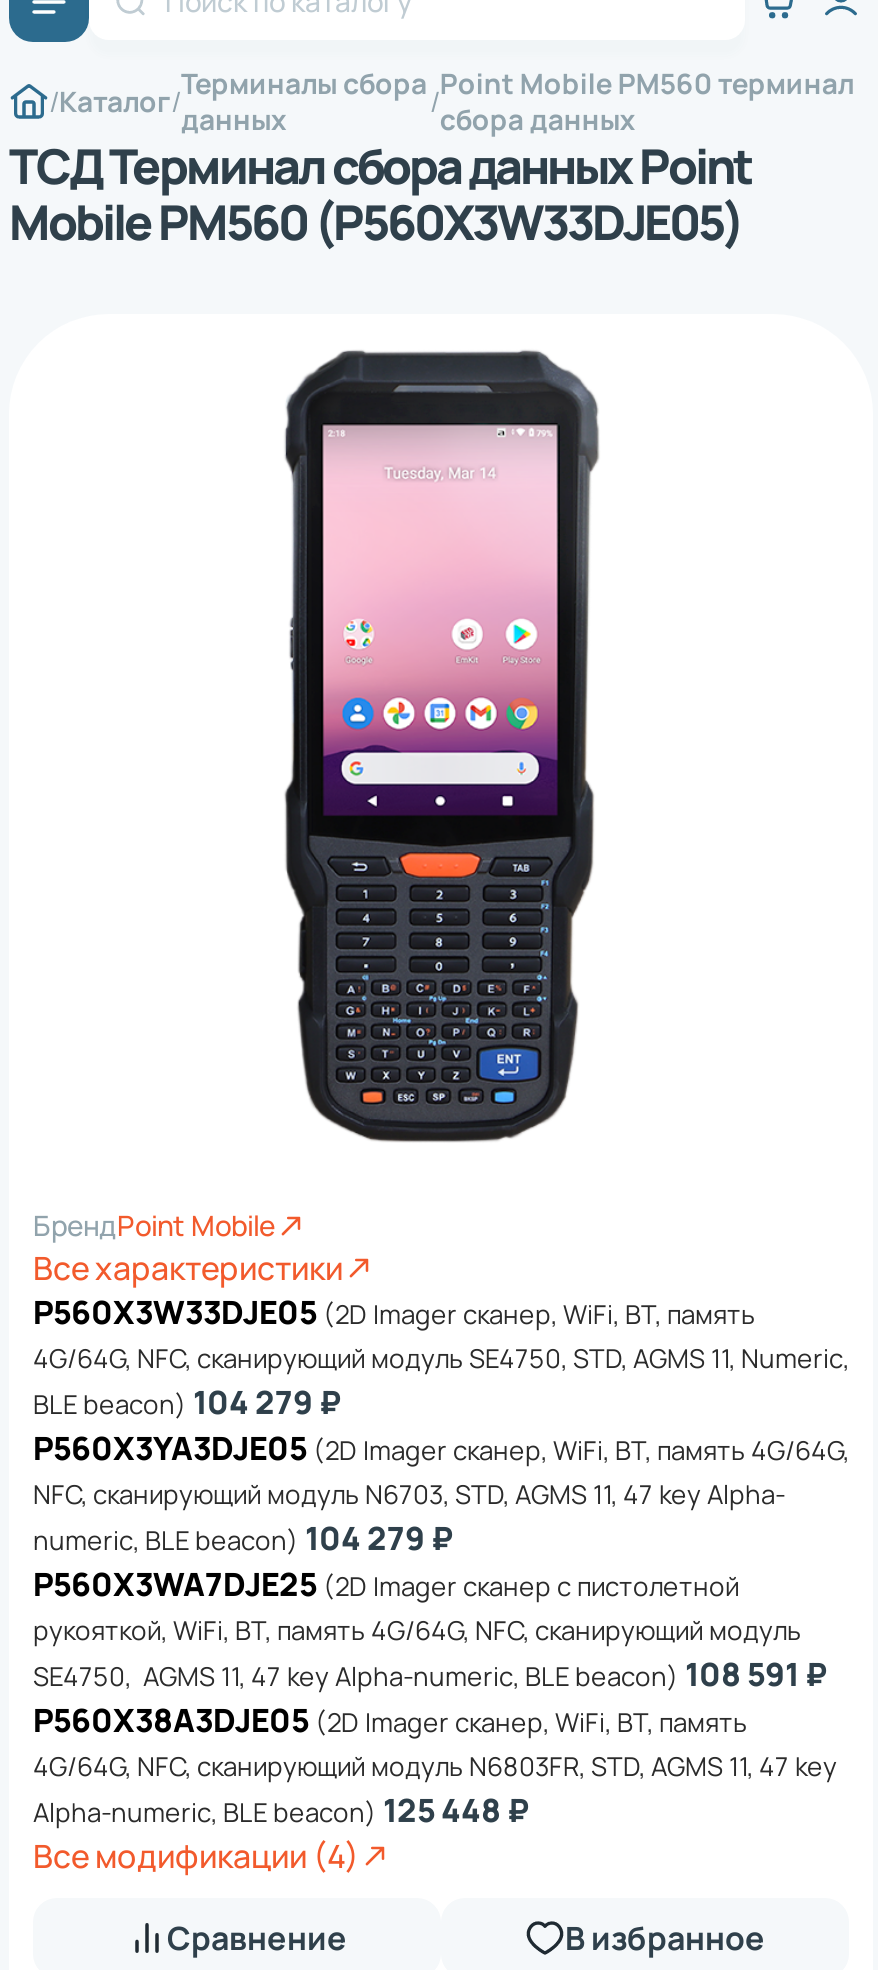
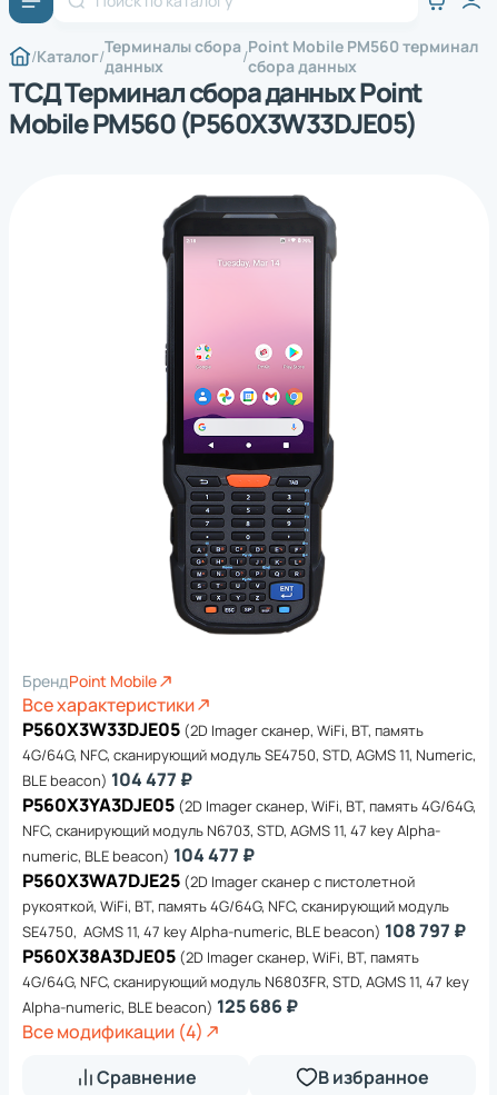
[33,1379,341,1423] BLE beacon) 104 279 ₽ -> [22,767,192,791] BLE beacon) 104 477 ₽
[33,1515,453,1559] numeric, BLE beacon) 104 279 ₽ -> [22,842,255,867] numeric, BLE beacon) 104 477 ₽
[33,1651,827,1695] SE4750, AGMS 11, 47 key Alpha-numeric, BLE beacon) 108 591 ₽ -> [22,918,466,942] SE4750, AGMS 11, 47 key Alpha-numeric, BLE beacon) 108 797 ₽
[33,1787,529,1831] Alpha-numeric, BLE beacon) 125 448 ₽ -> [22,993,298,1018] Alpha-numeric, BLE beacon) 125 686 ₽

